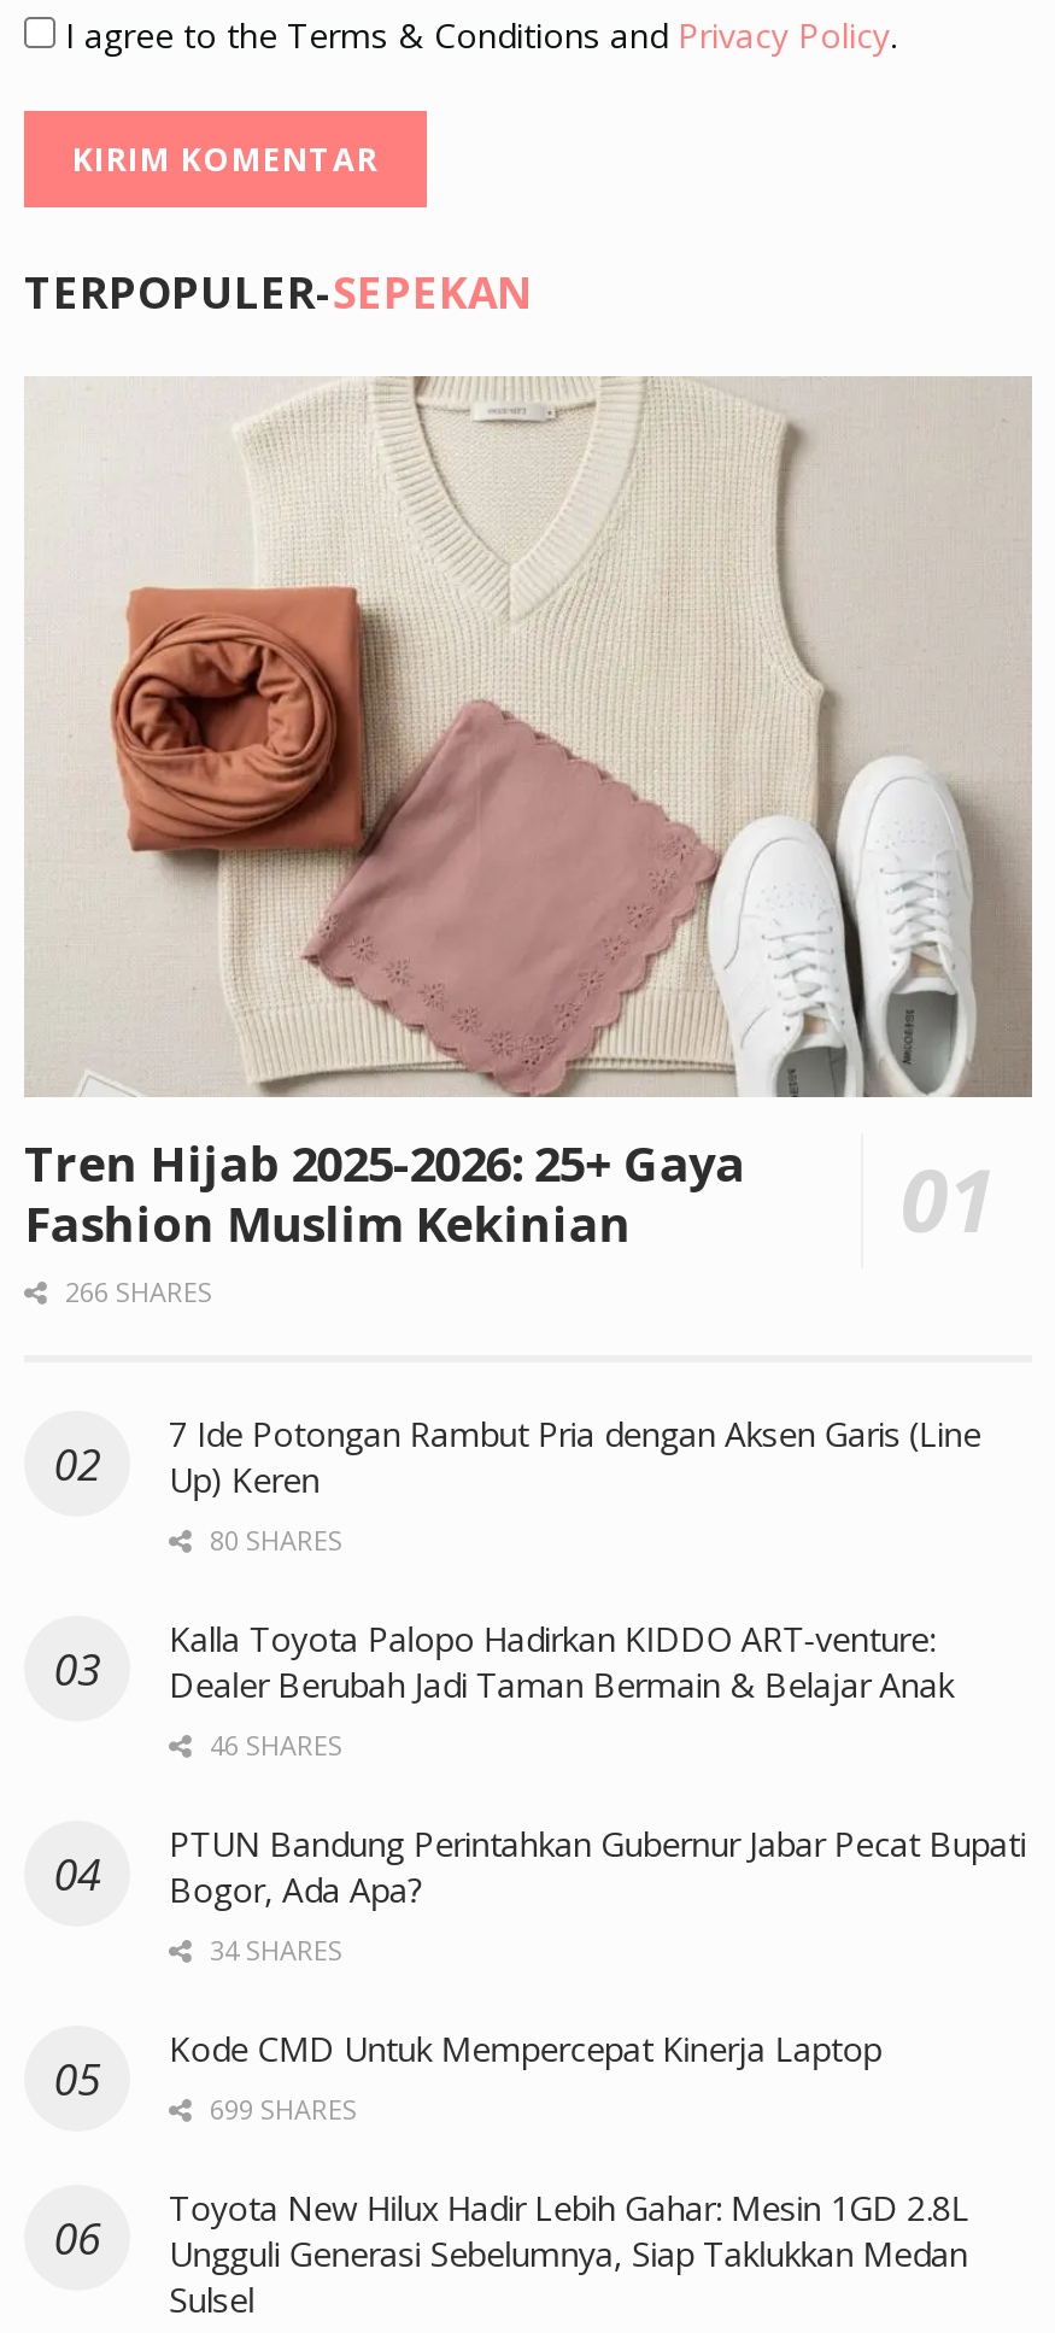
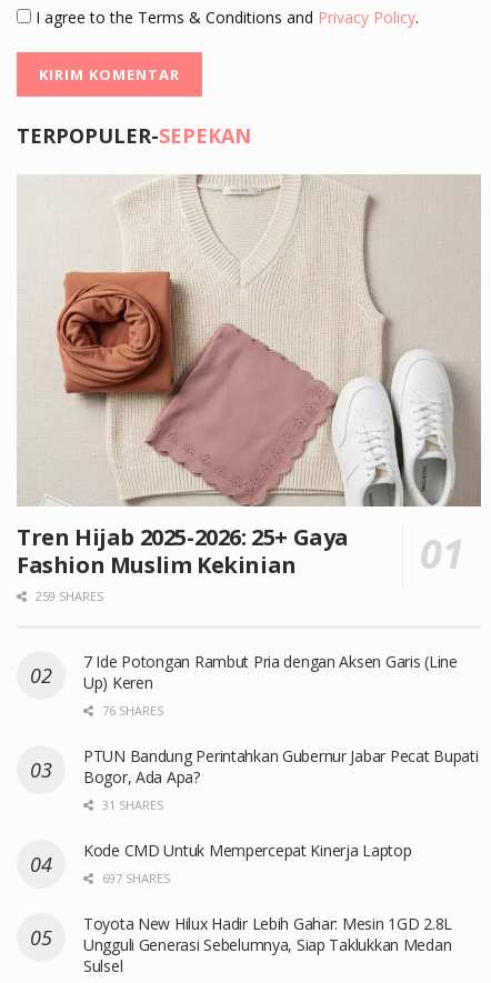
[58,1272,212,1309] 266 SHARES -> [32,587,103,604] 259 SHARES
[169,1521,954,1762] 80 SHARES | Kalla Toyota Palopo Hadirkan KIDDO ART-venture: | Dealer Berubah Jadi Taman Bermain & Belajar Anak | 46 SHARES -> [99,702,163,718] 76 SHARES
[203,1931,342,1967] 34 SHARES -> [99,796,163,813] 31 SHARES
[203,2090,357,2126] 699 SHARES -> [99,869,170,886] 697 SHARES

